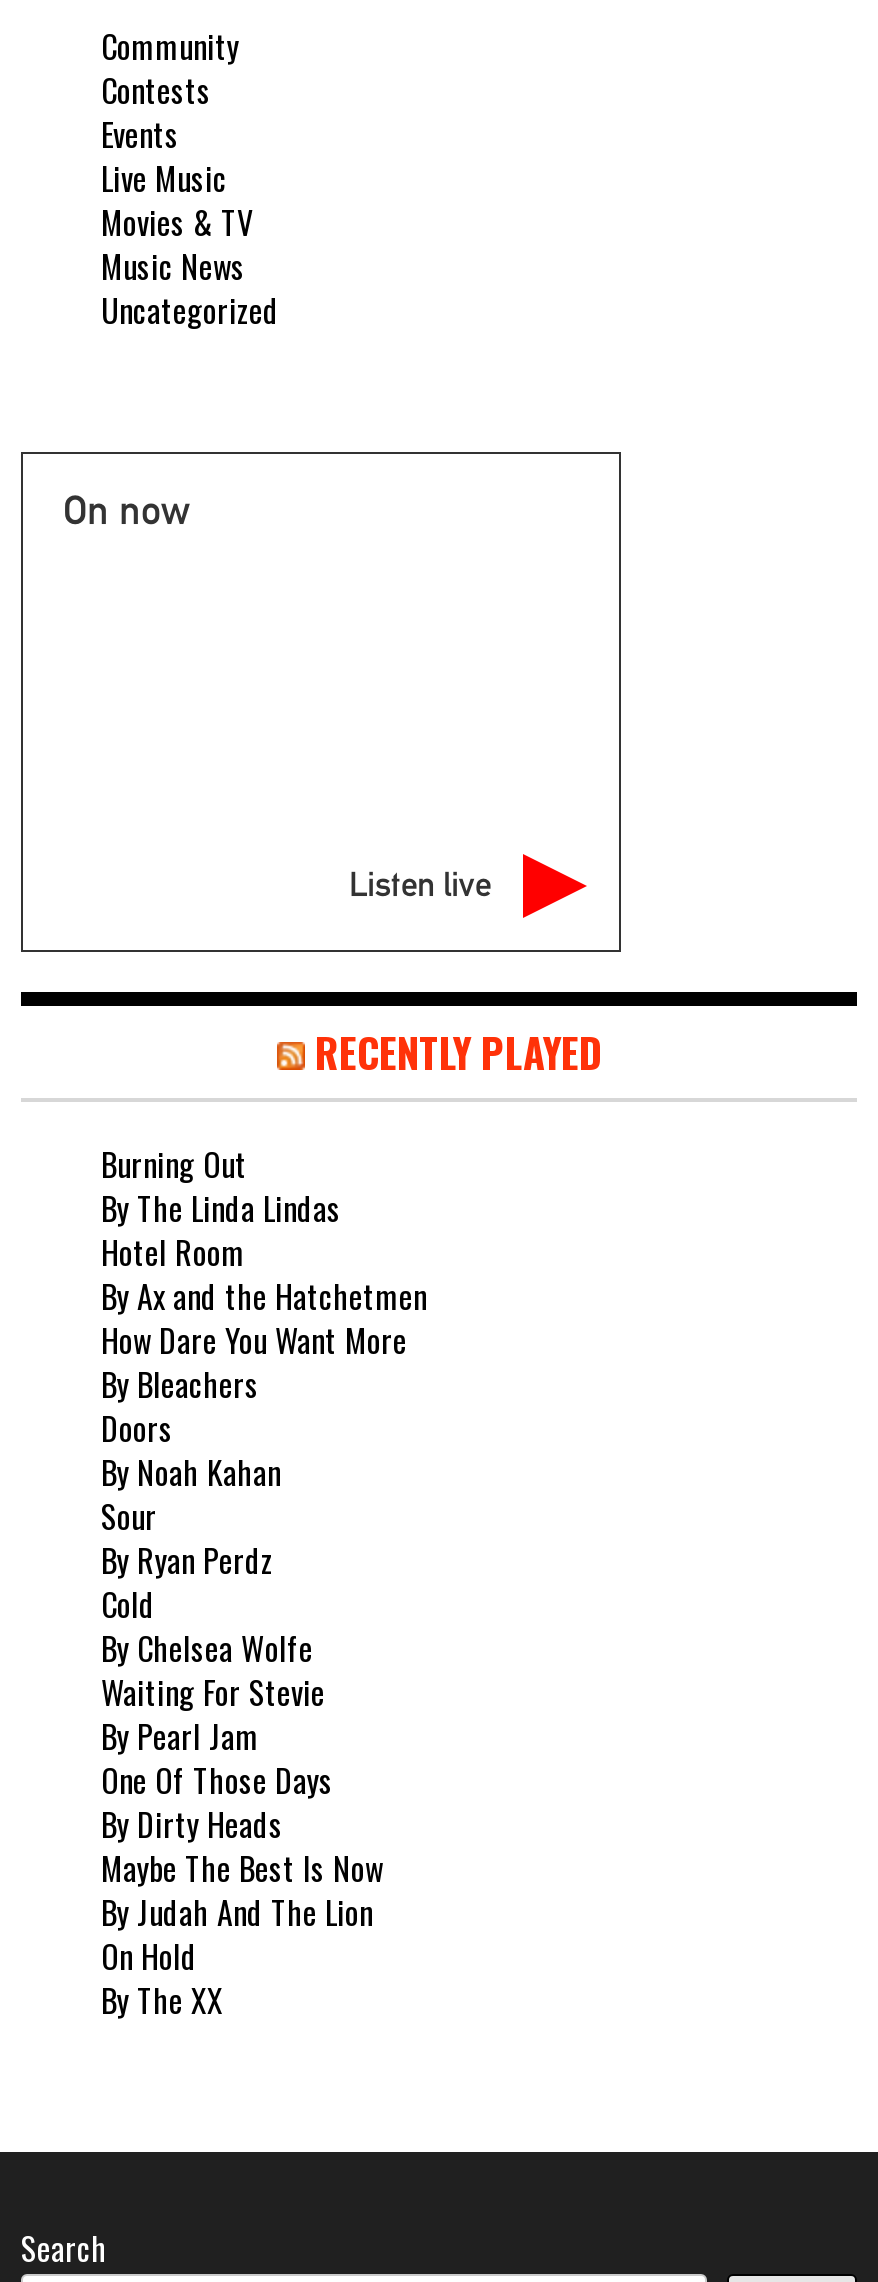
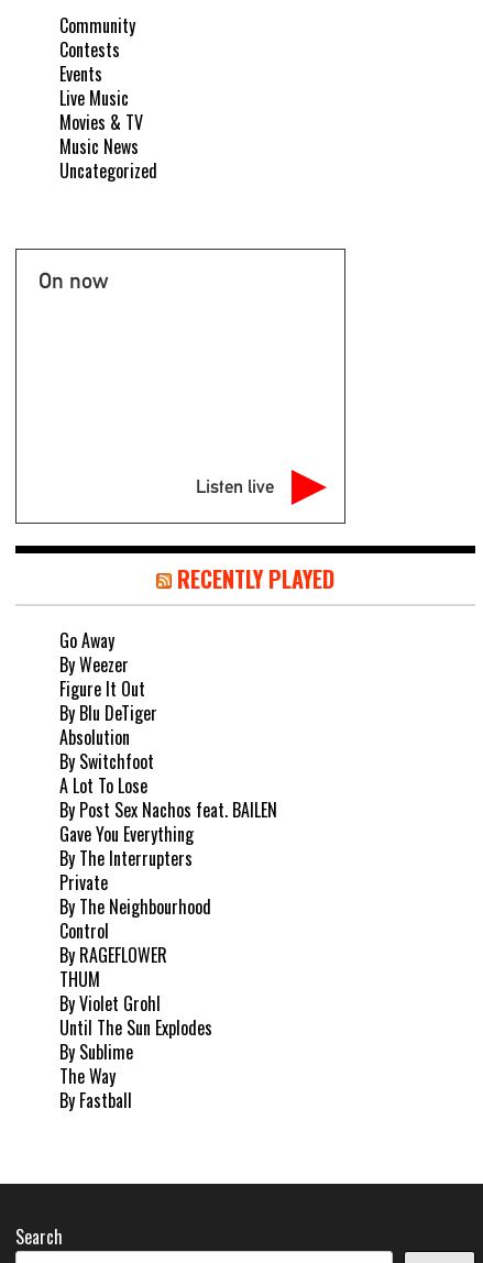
[101,1139,427,2023] Burning Out | By The Linda Lindas | Hotel Room | By Ax and the Hatchetmen | How Dare You Want More | By Bleachers | Doors | By Noah Kahan | Sour | By Ryan Perdz | Cold | By Chelsea Wolfe | Waiting For Stevie | By Pearl Jam | One Of Those Days | By Dirty Heads | Maybe The Best Is Now | By Judah And The Lion | On Hold | By The XX -> [59,627,277,1113] Go Away | By Weezer | Figure It Out | By Blu DeTiger | Absolution | By Switchfoot | A Lot To Lose | By Post Sex Nachos feat. BAILEN | Gave You Everything | By The Interrupters | Private | By The Neighbourhood | Control | By RAGEFLOWER | THUM | By Violet Grohl | Until The Sun Explodes | By Sublime | The Way | By Fastball

